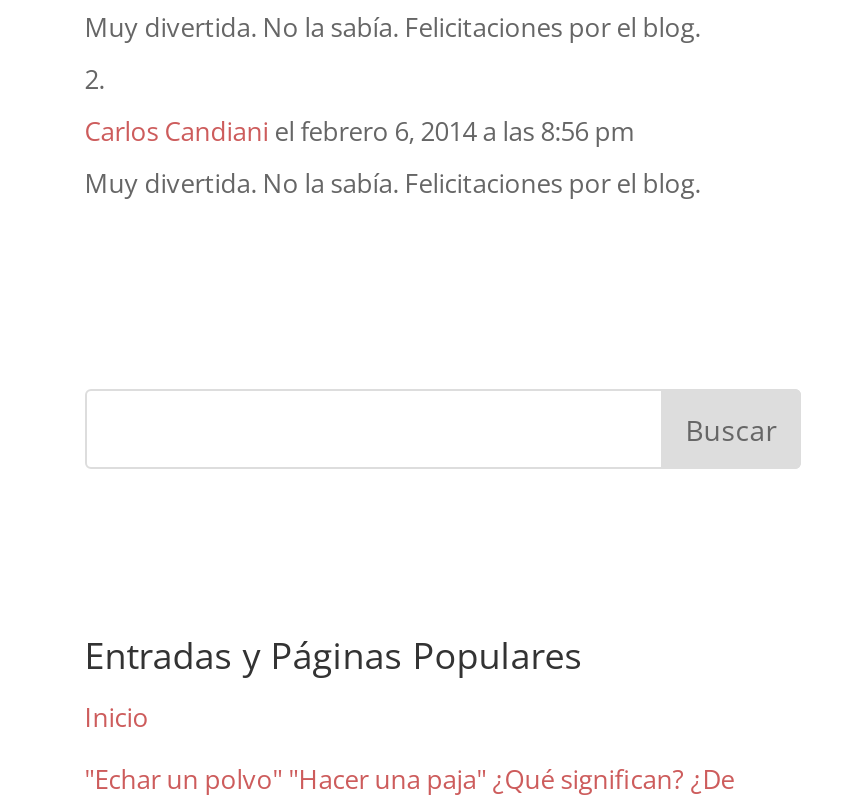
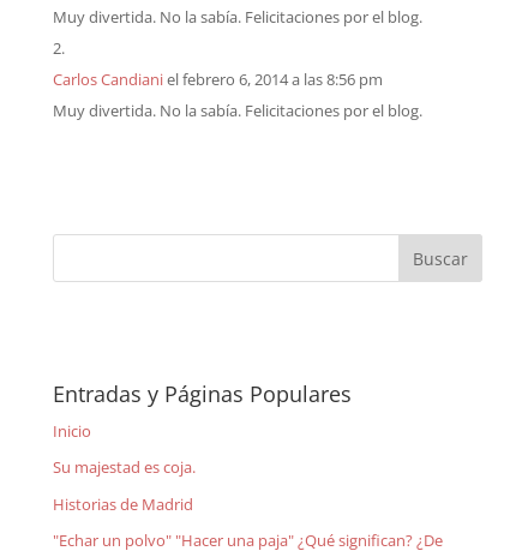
none -> [53,457,195,515] Su majestad es coja. | Historias de Madrid

